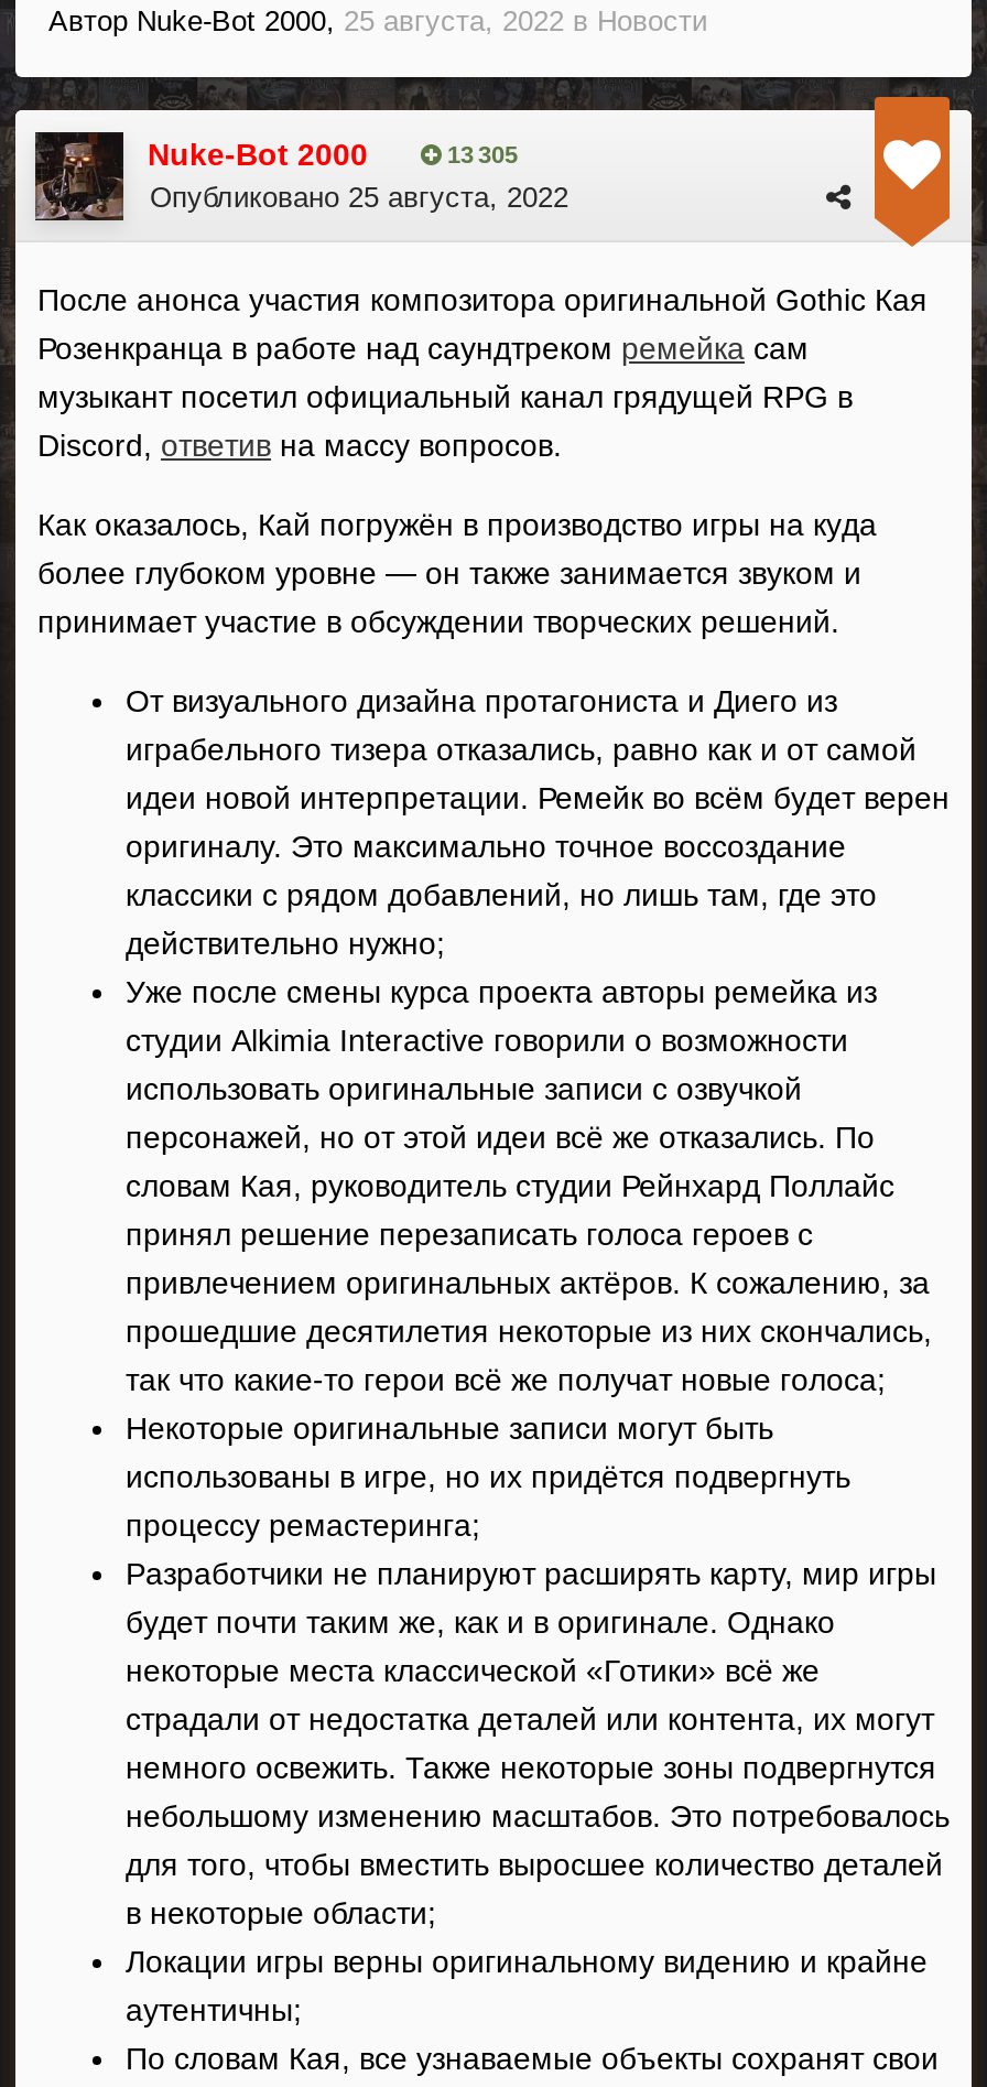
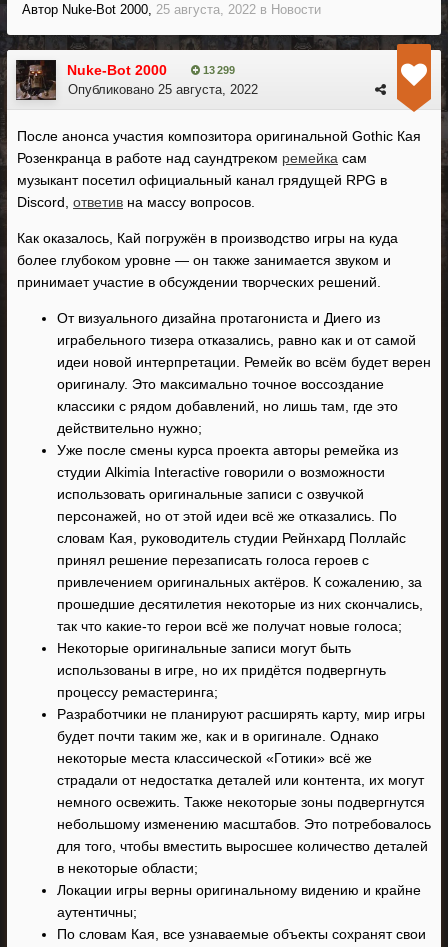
[441,141,518,167] 13 305 -> [200,64,235,76] 13 299

